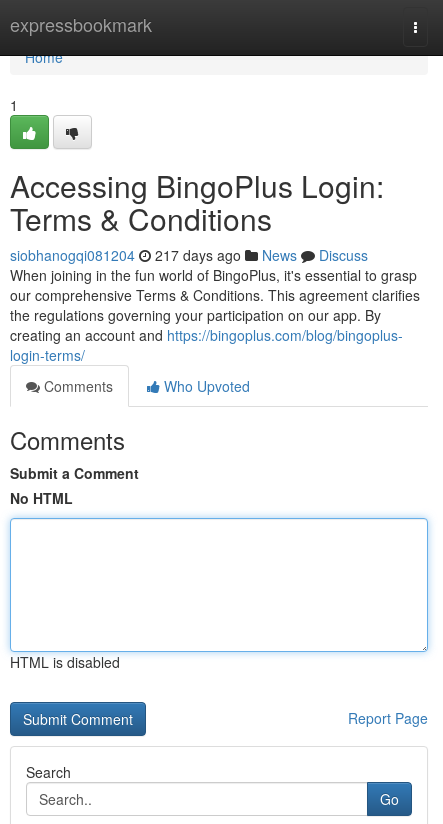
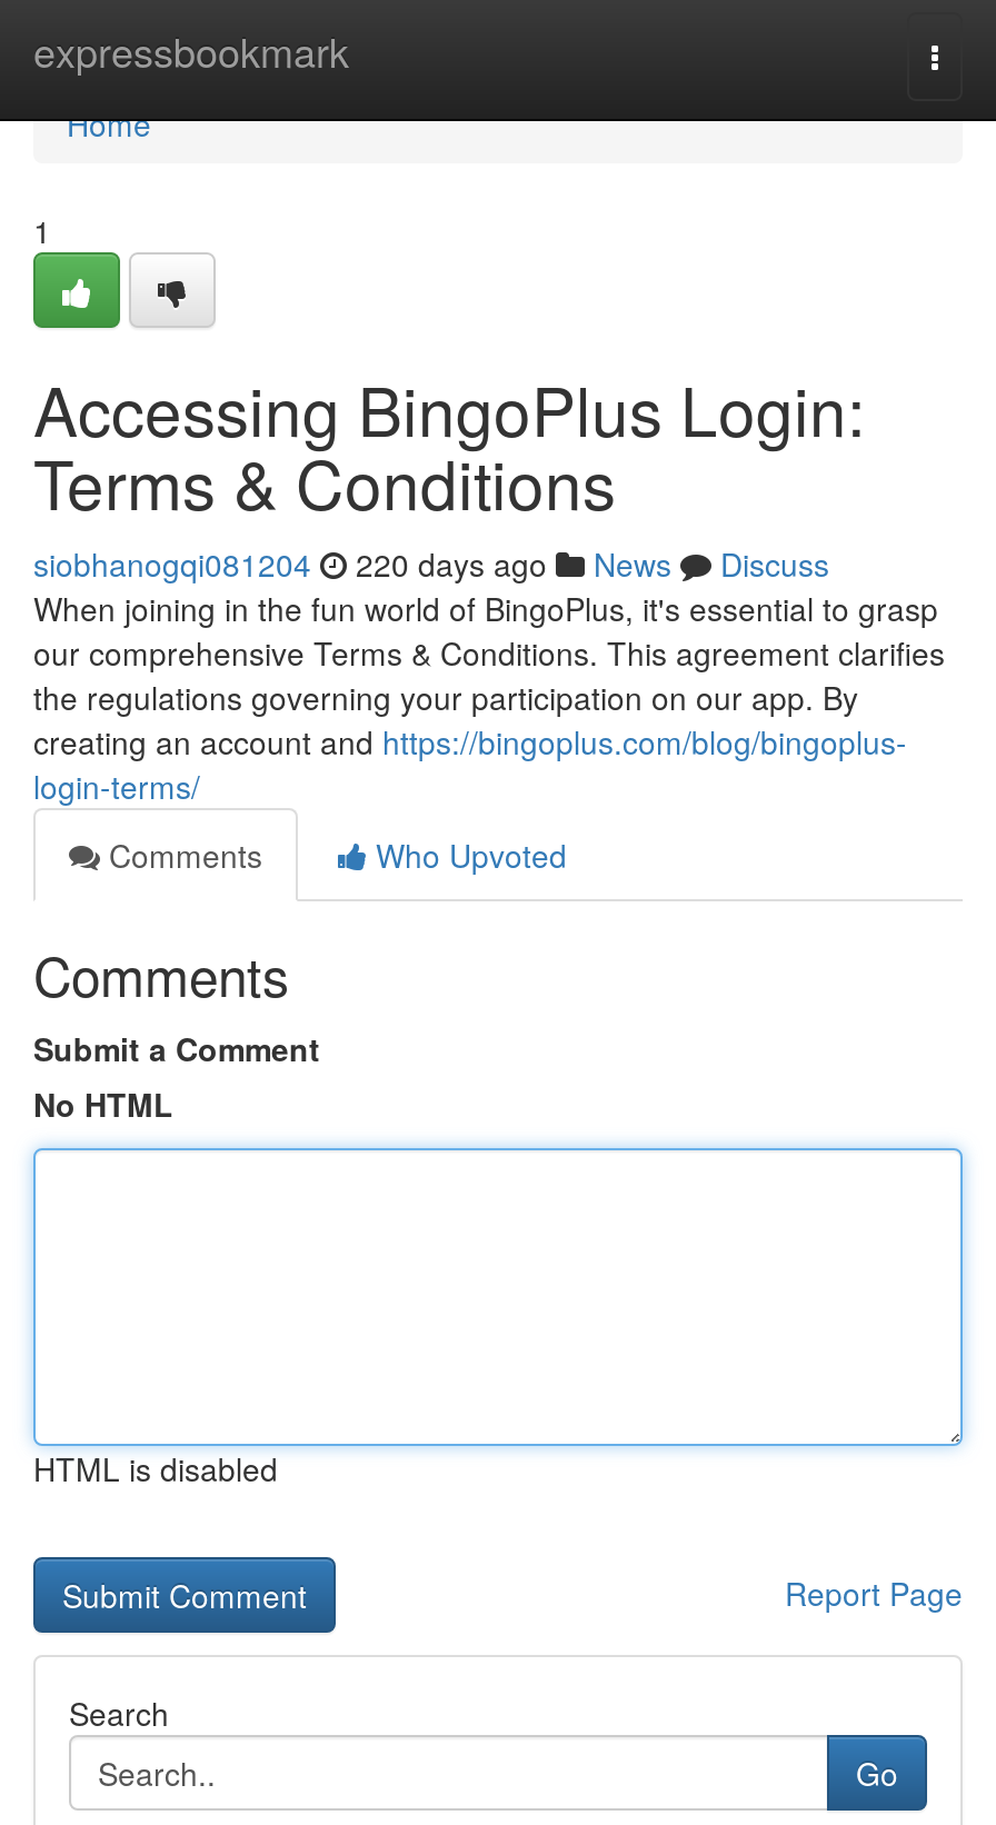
[10,245,368,265] siobhanogqi081204 217 days ago News Discuss -> [33,541,829,586] siobhanogqi081204 220 days ago News Discuss

